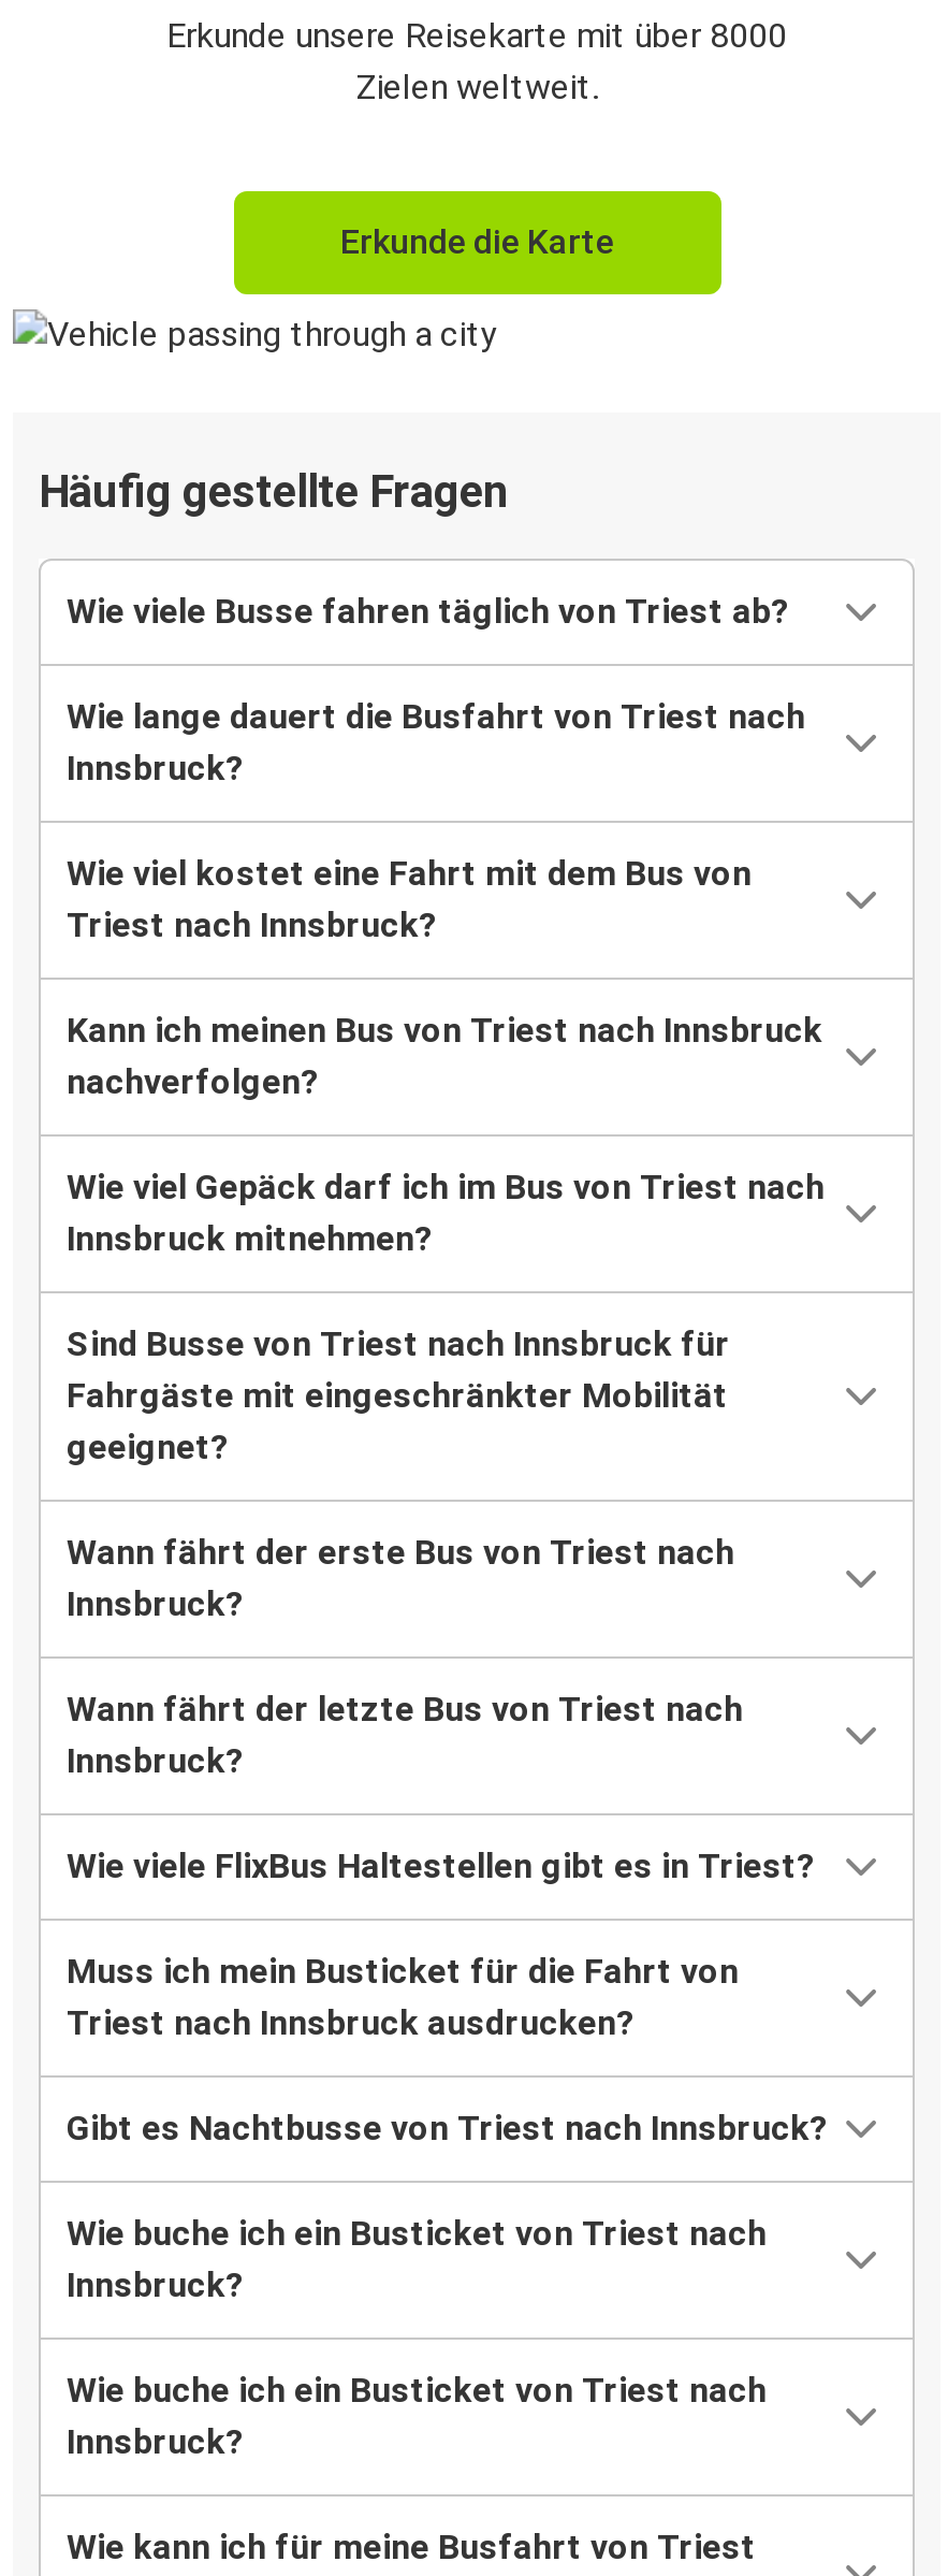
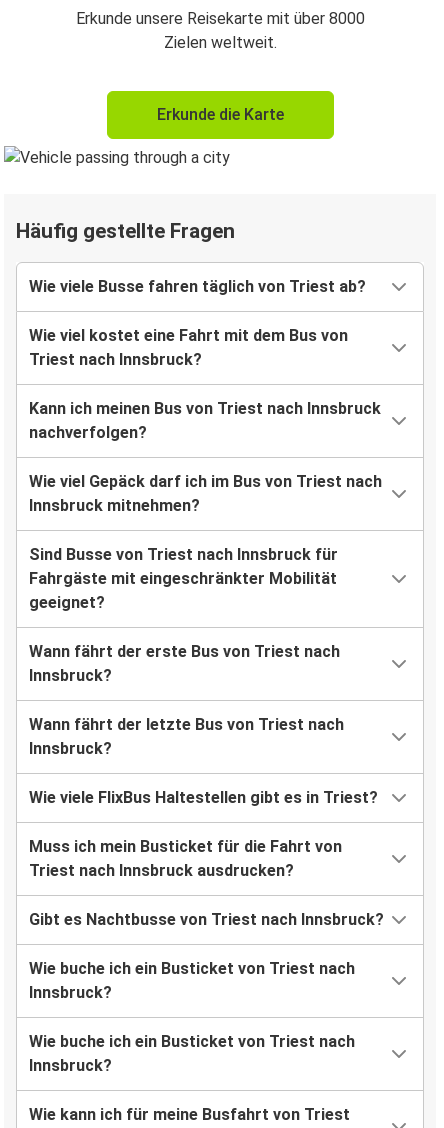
[67,697,805,789] Wie lange dauert die Busfahrt von Triest nach | Innsbruck? -> none

